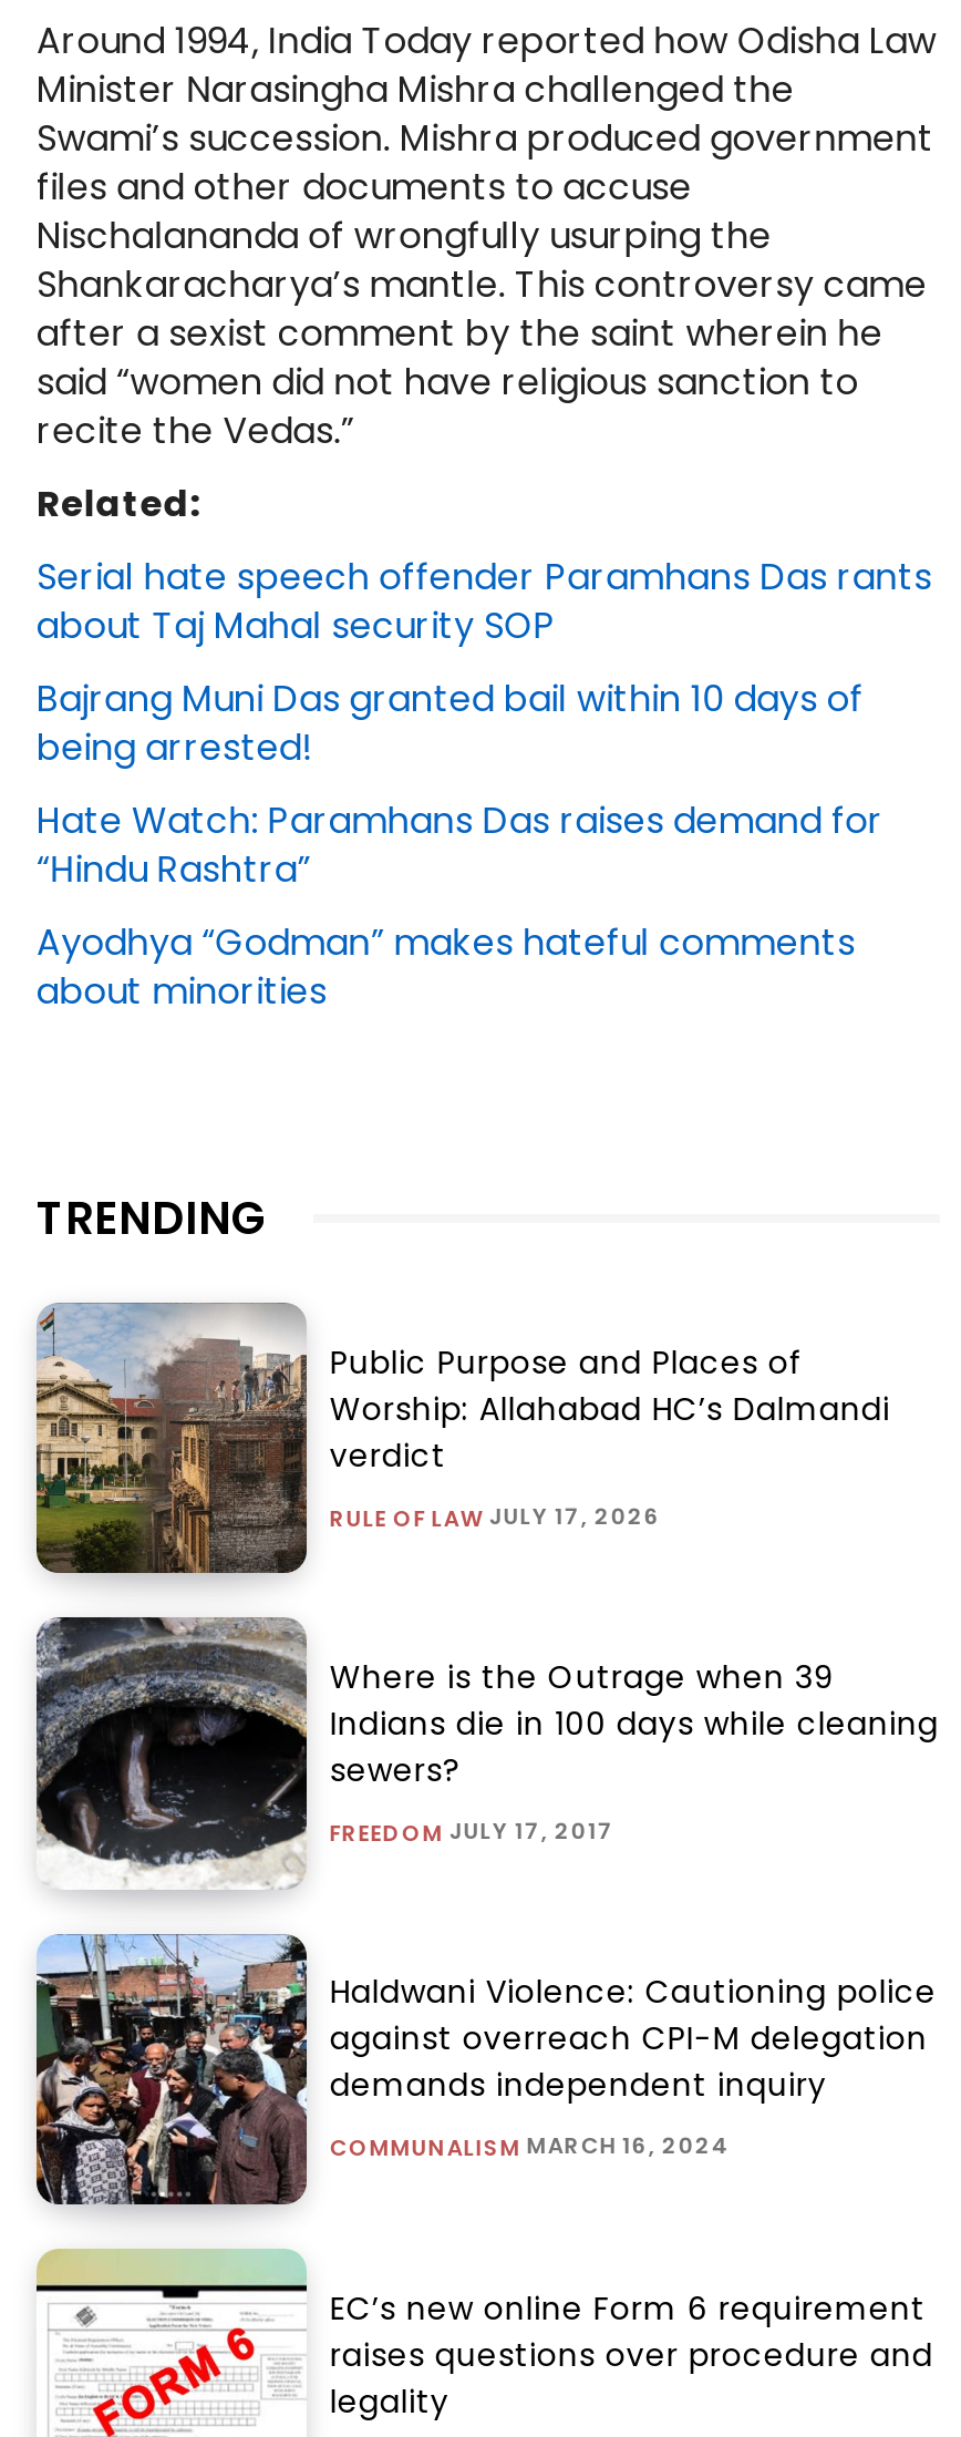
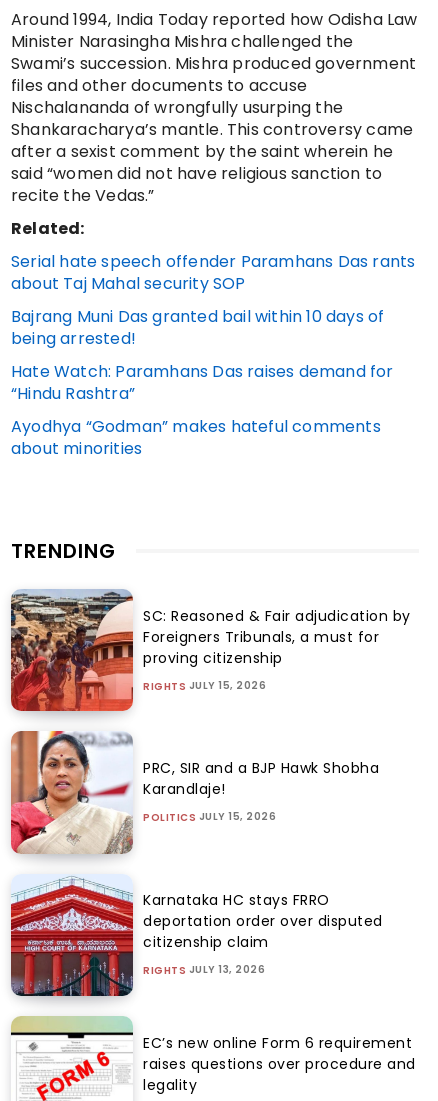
[34,1303,890,1575] [image] | Public Purpose and Places of | Worship: Allahabad HC’s Dalmandi | verdict -> [10,589,411,712] [image] | SC: Reasoned & Fair adjudication by | Foreigners Tribunals, a must for | proving citizenship
[330,1499,661,1534] RULE OF LAW JULY 17, 2026 -> [143,678,266,694] RIGHTS JULY 15, 2026
[34,1615,939,1890] [image] | Where is the Outrage when 39 | Indians die in 100 days while cleaning | sewers? -> [10,730,379,855] [image] | PRC, SIR and a BJP Hawk Shobha | Karandlaje!
[330,1814,614,1850] FREEDOM JULY 17, 2017 -> [143,809,276,825] POLITICS JULY 15, 2026
[34,1932,936,2207] [image] | Haldwani Violence: Cautioning police | against overreach CPI-M delegation | demands independent inquiry -> [10,874,383,997] [image] | Karnataka HC stays FRRO | deportation order over disputed | citizenship claim
[330,2130,730,2165] COMMUNALISM MARCH 16, 2024 -> [143,962,265,978] RIGHTS JULY 13, 2026

